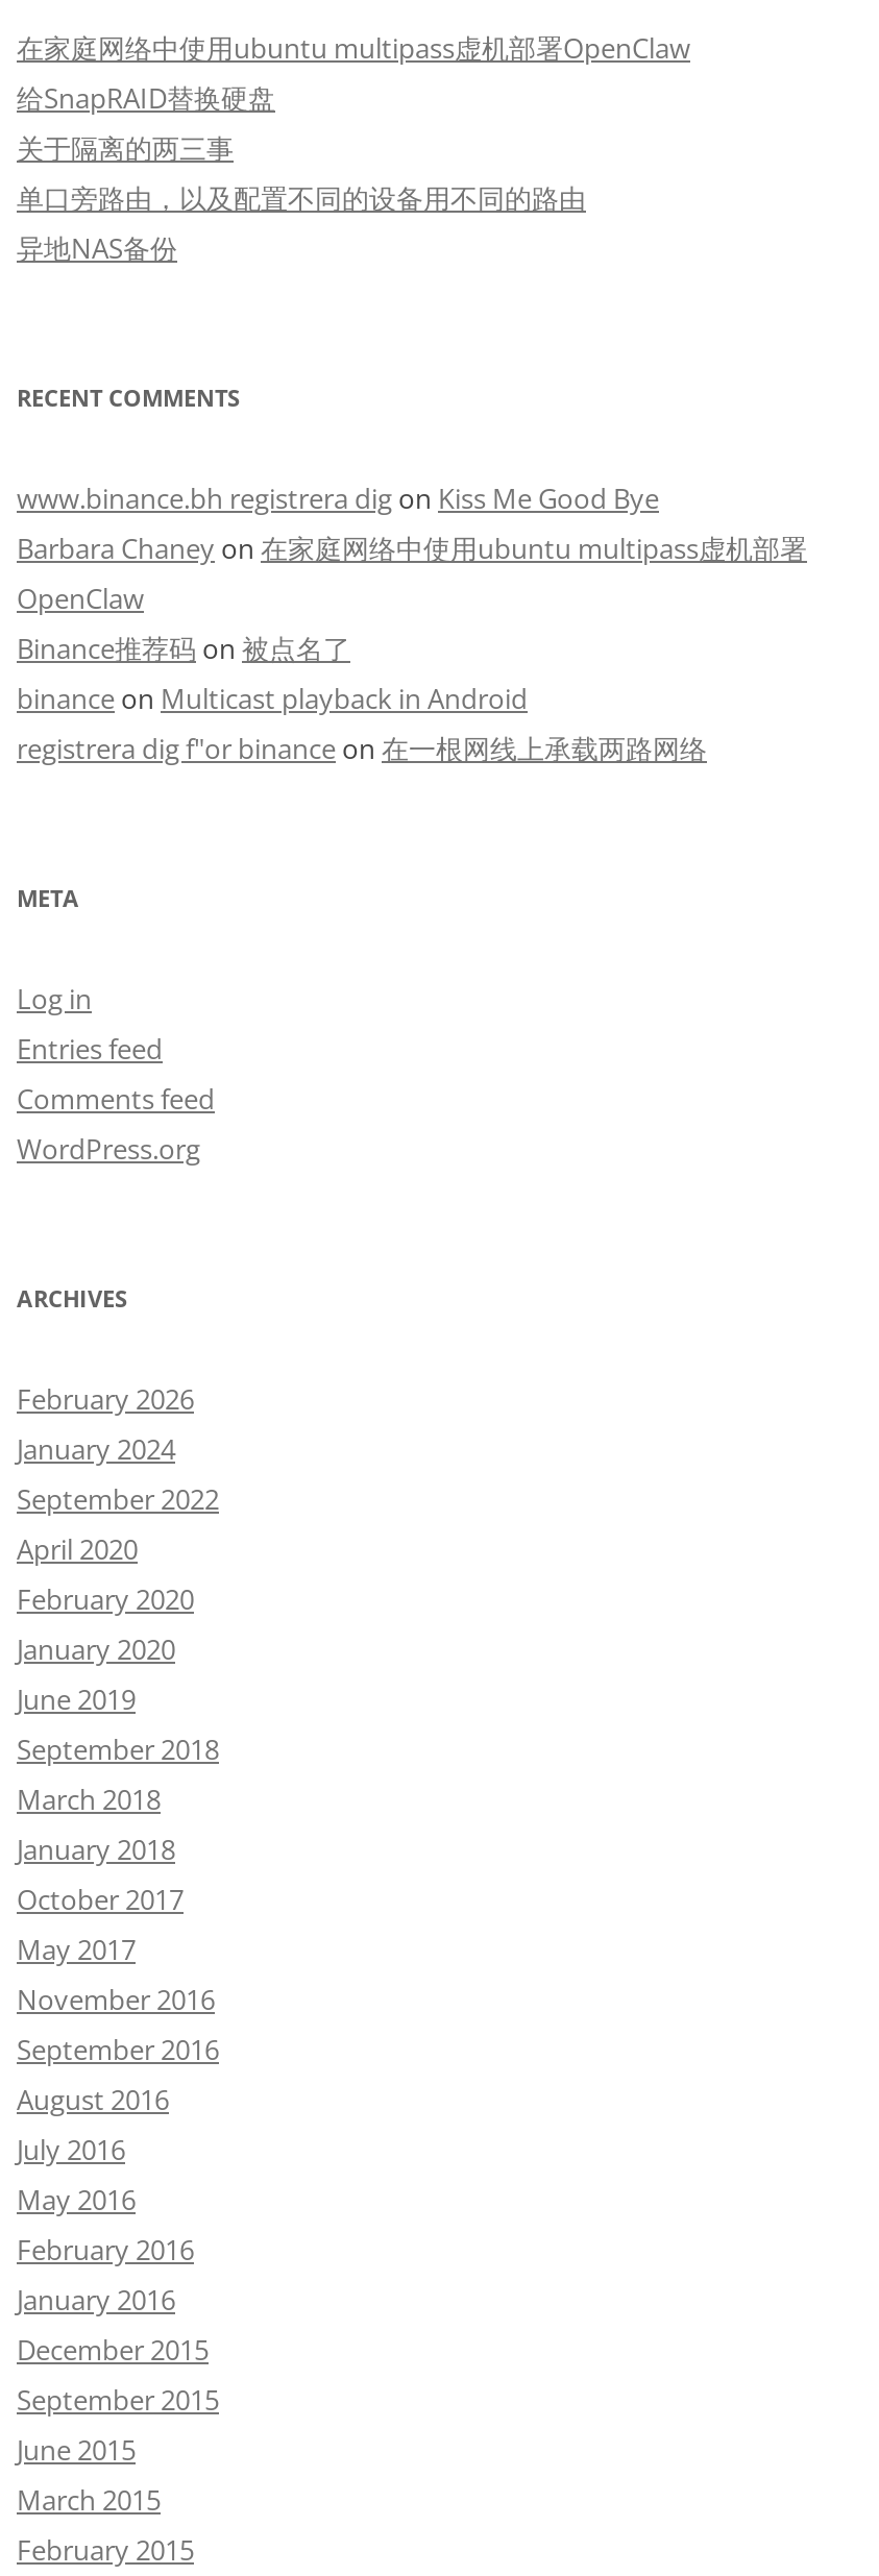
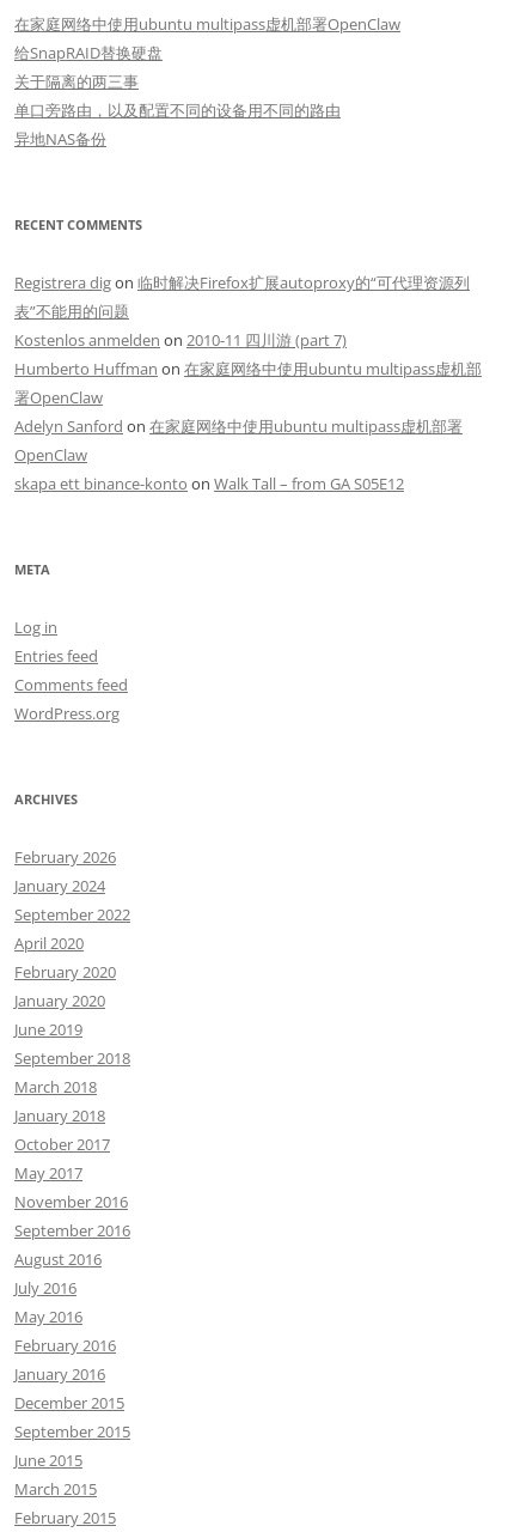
[17,480,807,568] www.binance.bh registrera dig on Kiss Me Good Bye | Barbara Chaney on在家庭网络中使用ubuntu multipass虚机部署 -> [14,271,482,437] Registrera dig on临时解决Firefox扩展autoproxy的“可代理资源列 | 表”不能用的问题 | Kostenlos anmelden on 2010-11 四川游 (part 7) | Humberto Huffman on在家庭网络中使用ubuntu multipass虚机部 | 署OpenClaw | Adelyn Sanford on在家庭网络中使用ubuntu multipass虚机部署
moved [17,580,144,618] -> [14,444,87,465]: OpenClaw
[17,630,707,768] Binance推荐码on被点名了 | binance on Multicast playback in Android | registrera dig f"or binance on在一根网线上承载两路网络 -> [14,473,404,494] skapa ett binance-konto on Walk Tall – from GA S05E12

